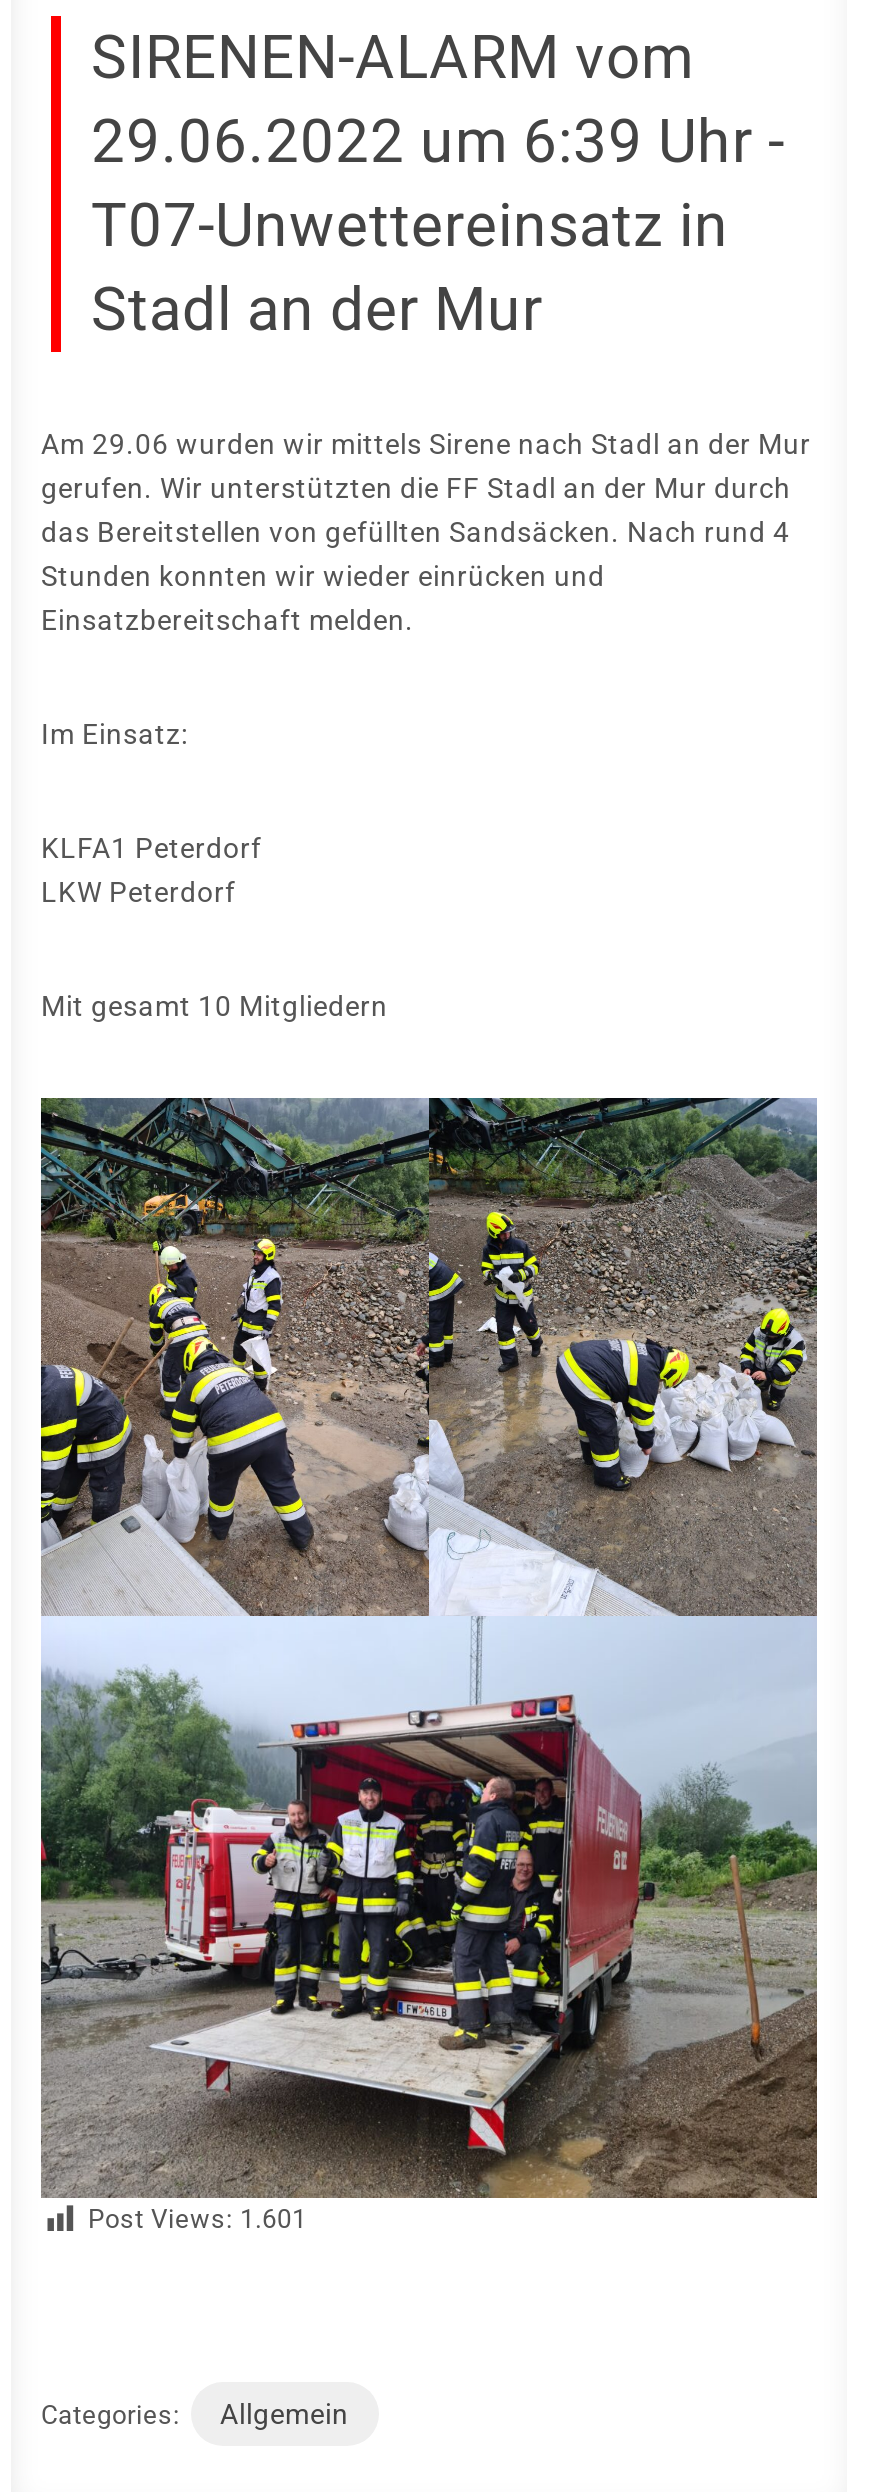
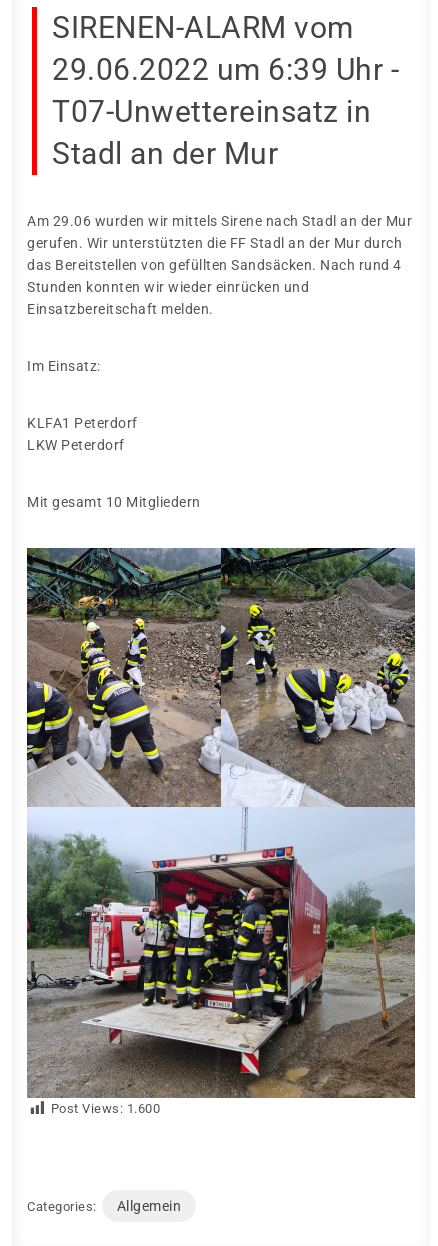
[88,2204,307,2234] Post Views: 1.601 -> [50,1101,160,1116] Post Views: 1.600

